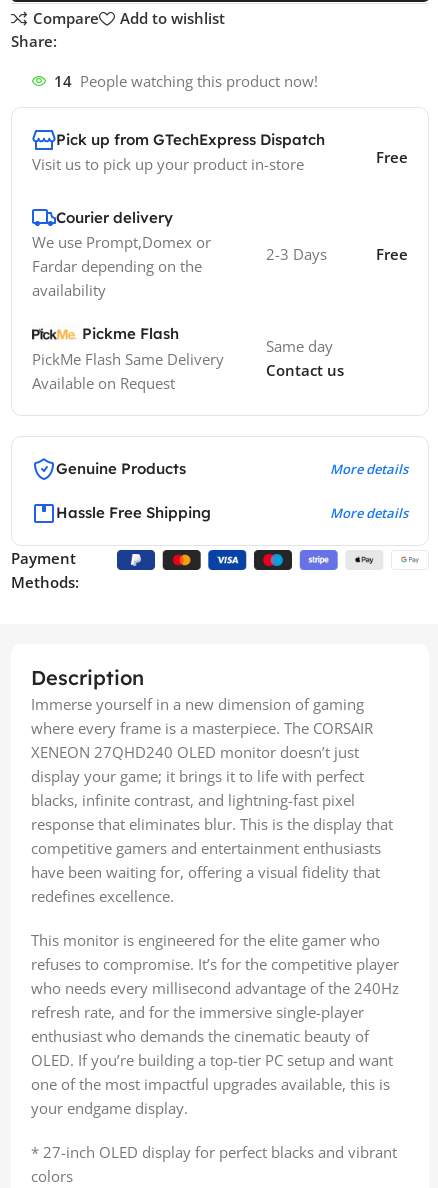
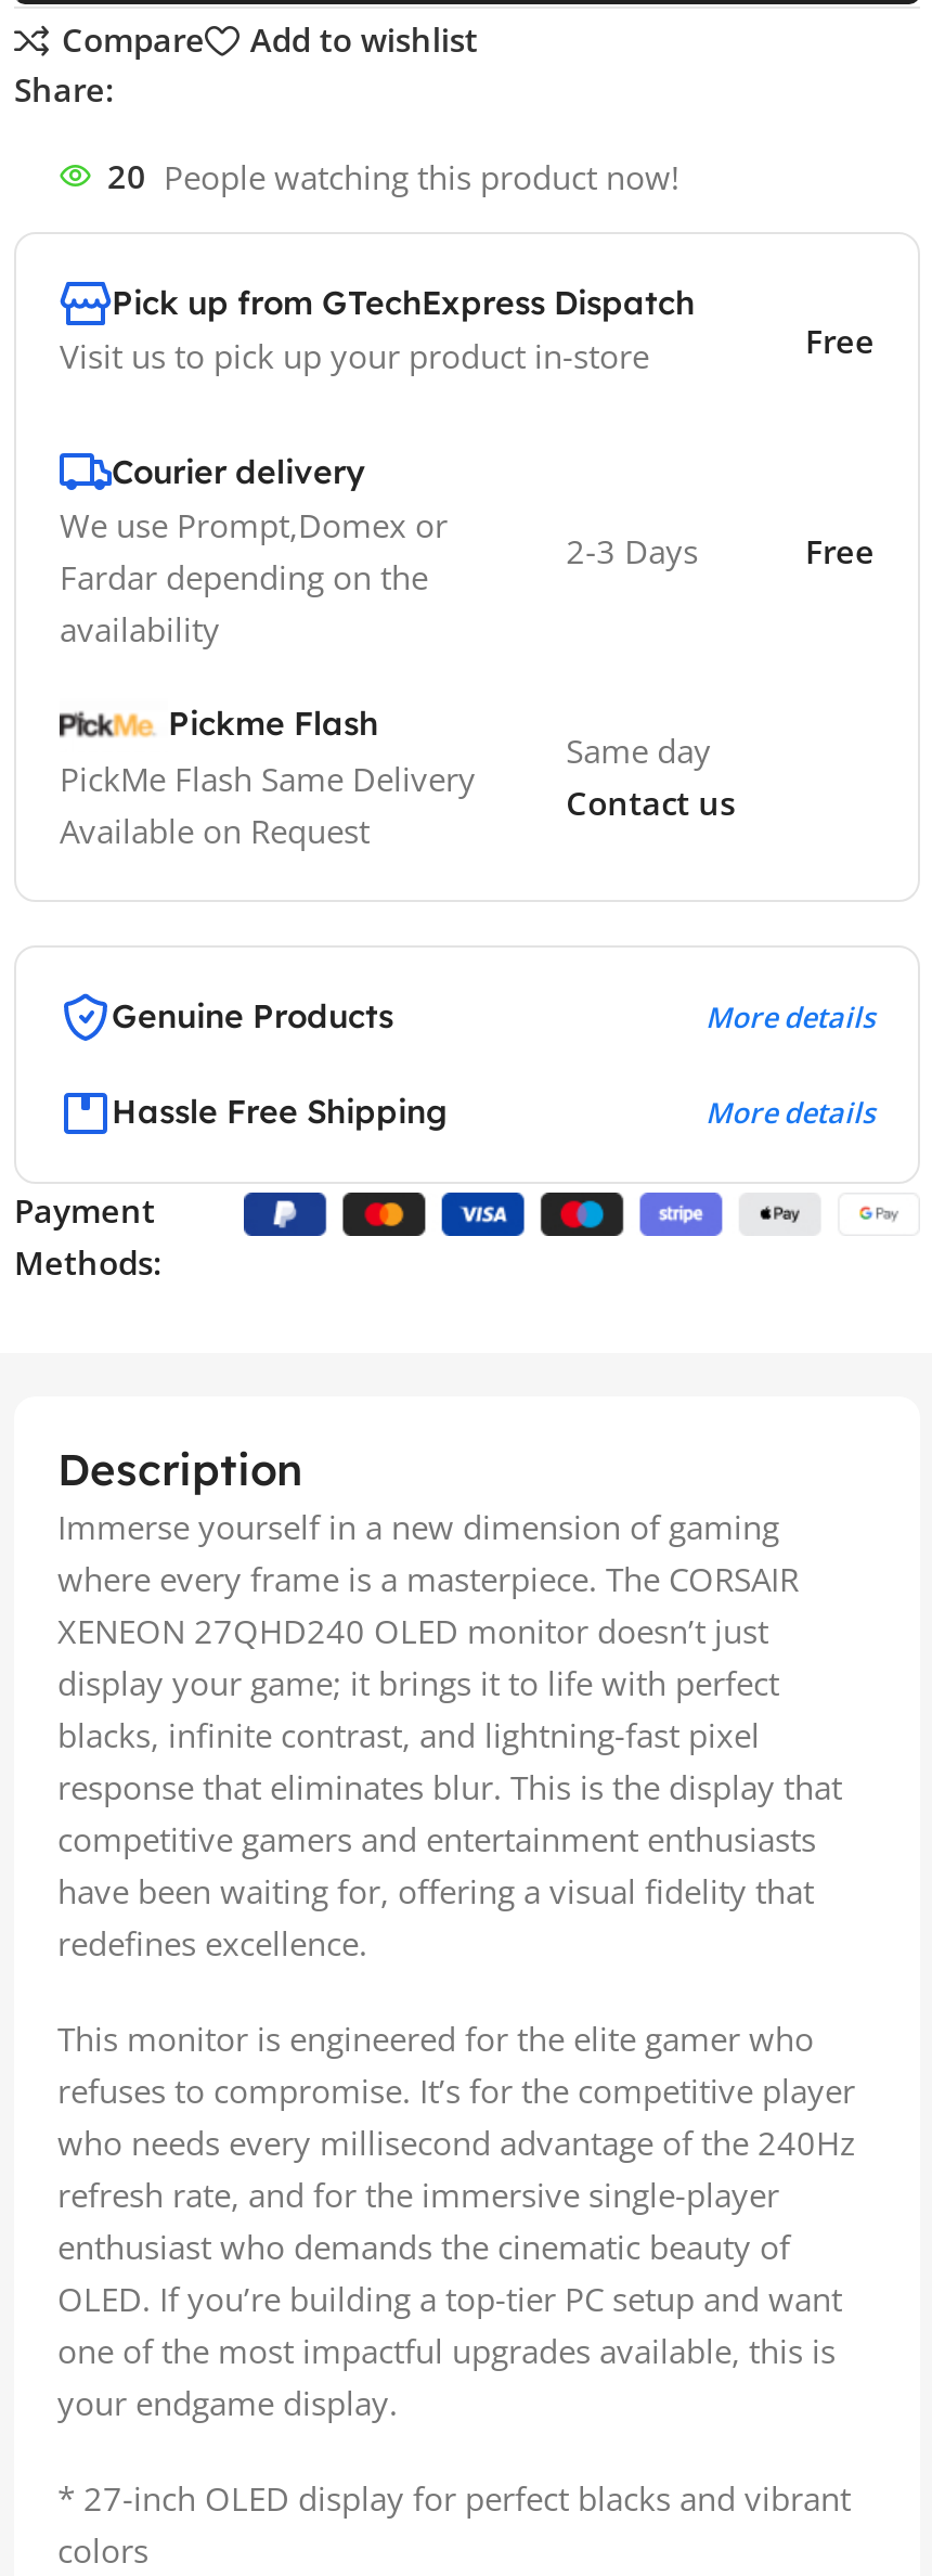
[54,71,318,91] 14 People watching this product now! -> [107,155,679,198] 20 People watching this product now!

